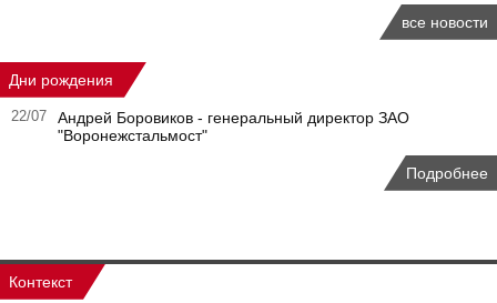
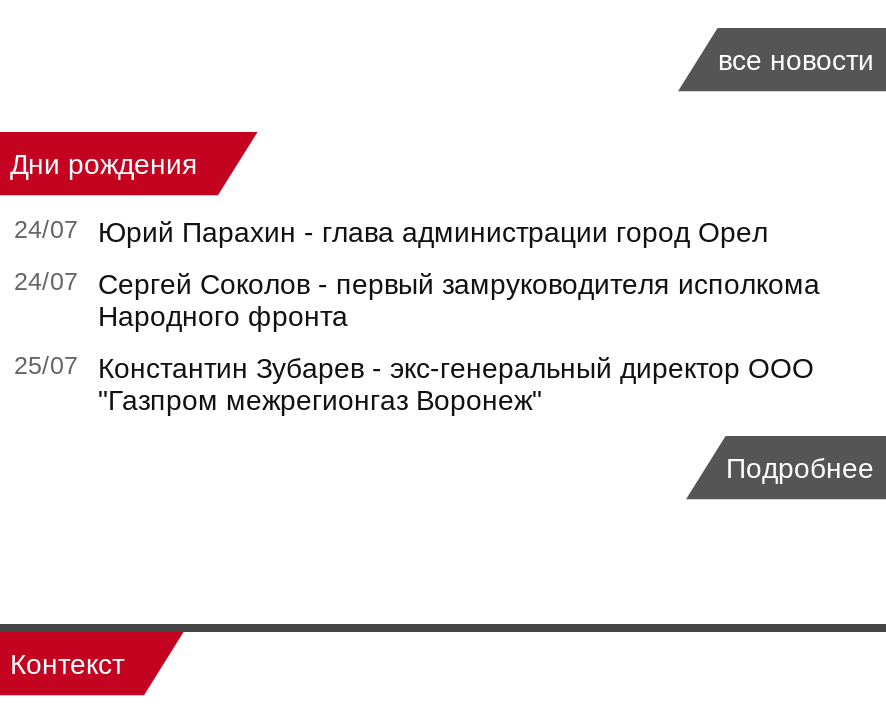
[11,108,409,144] 22/07 | Андрей Боровиков - генеральный директор ЗАО | "Воронежстальмост" -> [14,215,820,415] 24/07 | Юрий Парахин - глава администрации город Орел | 24/07 | Сергей Соколов - первый замруководителя исполкома | Народного фронта | 25/07 | Константин Зубарев - экс-генеральный директор ООО | "Газпром межрегионгаз Воронеж"

